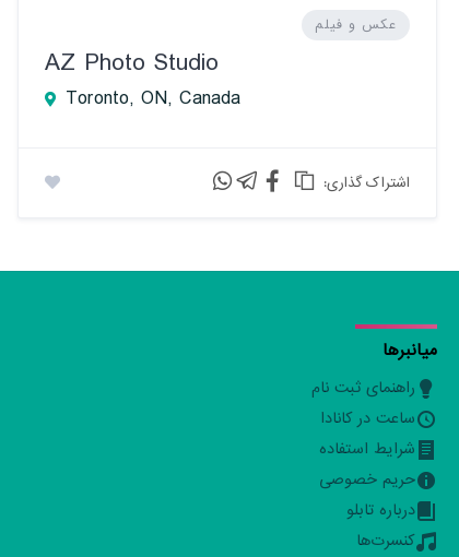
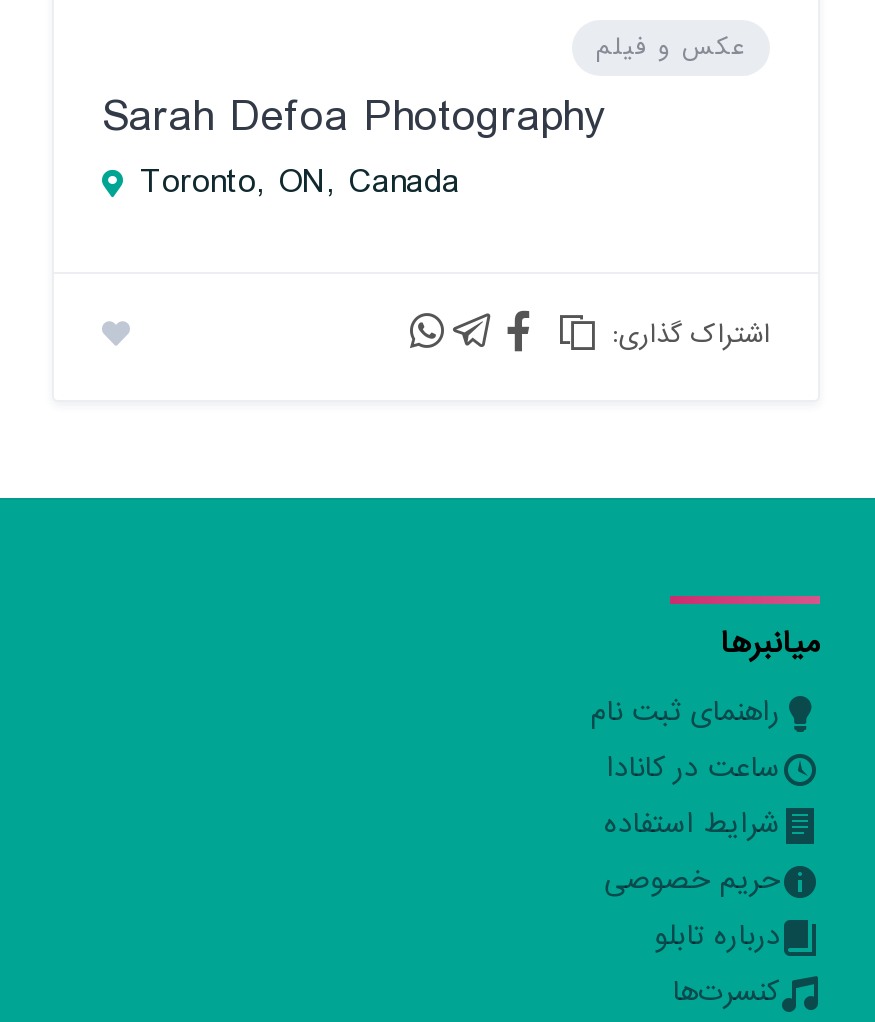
[45,44,219,82] AZ Photo Studio -> [102,82,606,152] Sarah Defoa Photography

